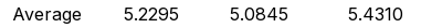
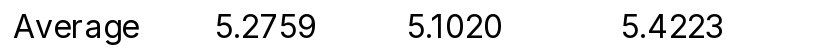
[12,3,179,24] Average 5.2295 -> [13,5,317,45] Average 5.2759
[230,3,288,24] 5.0845 -> [407,5,503,45] 5.1020
[348,3,403,24] 5.4310 -> [621,5,723,45] 5.4223

